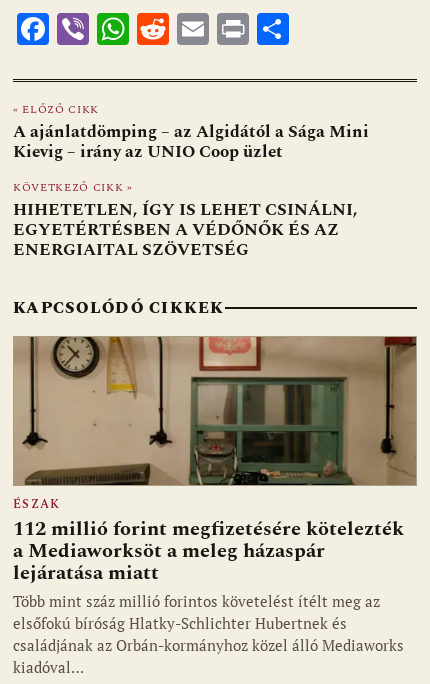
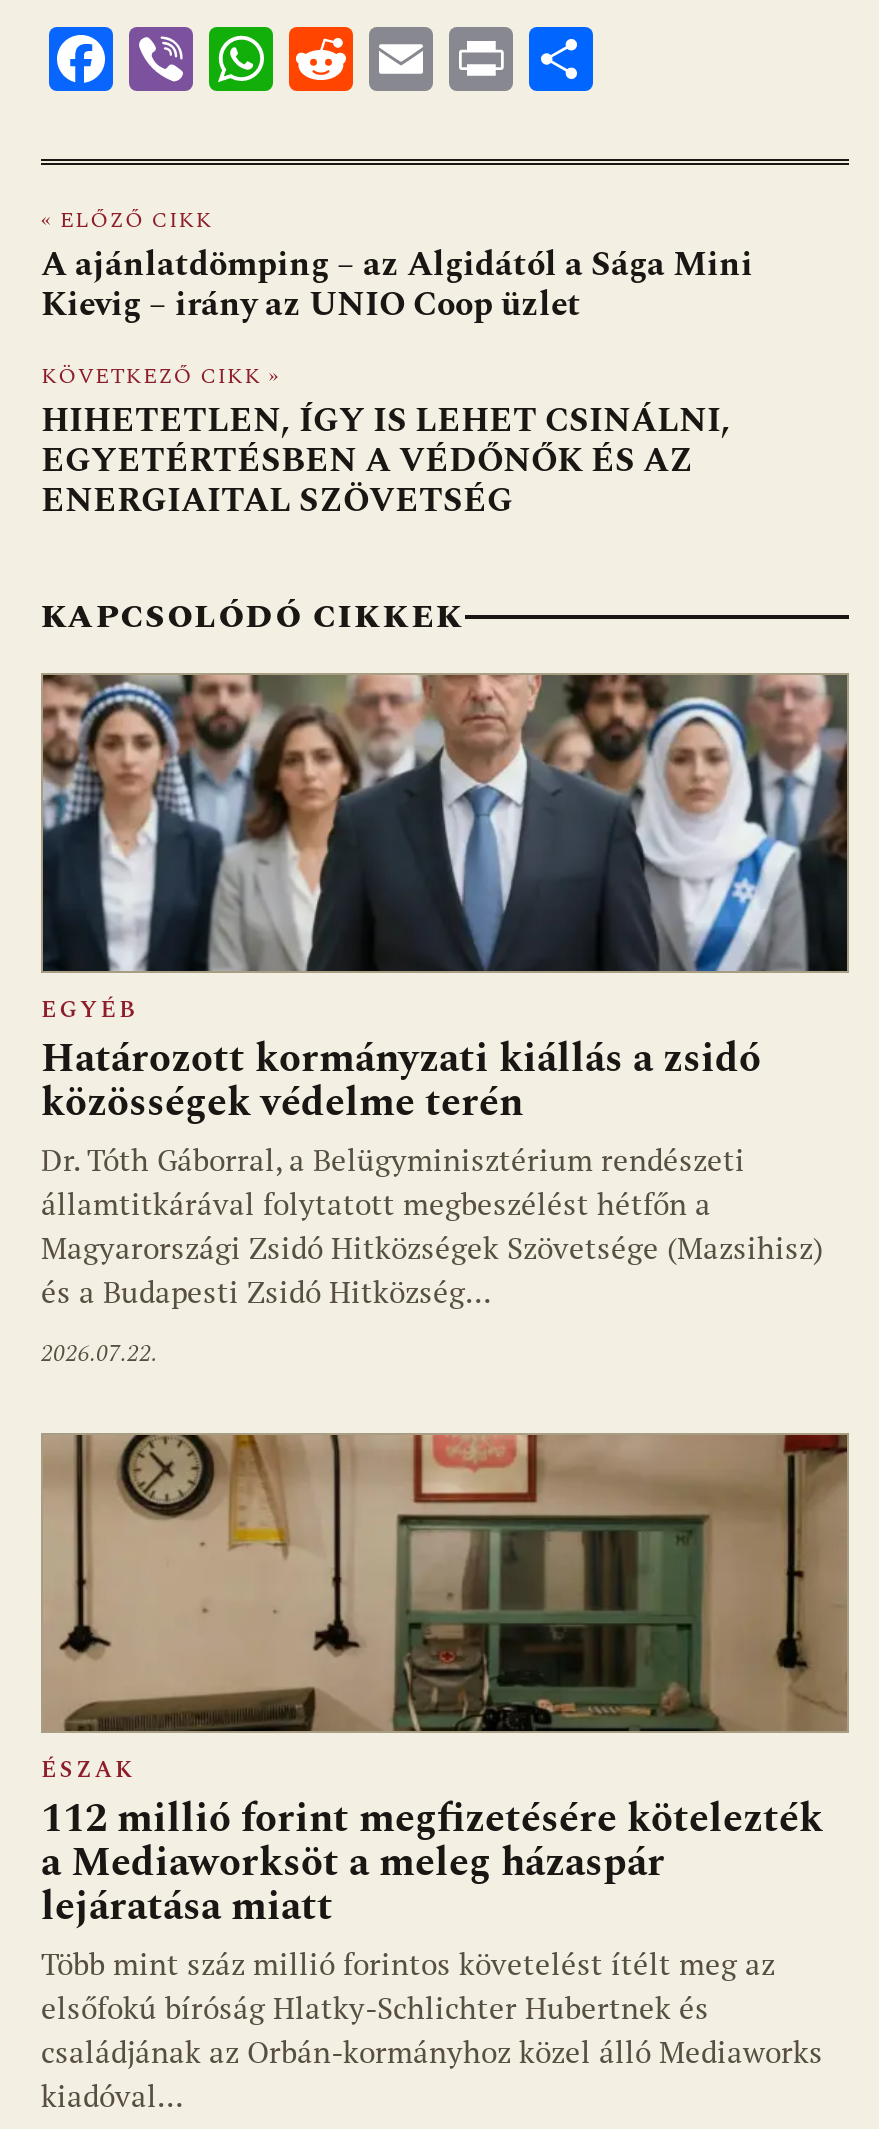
none -> [41,673,847,1374] [image] | EGYÉB | Határozott kormányzati kiállás a zsidó | közösségek védelme terén | Dr. Tóth Gáborral, a Belügyminisztérium rendészeti | államtitkárával folytatott megbeszélést hétfőn a | Magyarországi Zsidó Hitközségek Szövetsége (Mazsihisz) | és a Budapesti Zsidó Hitközség… | 2026.07.22.

